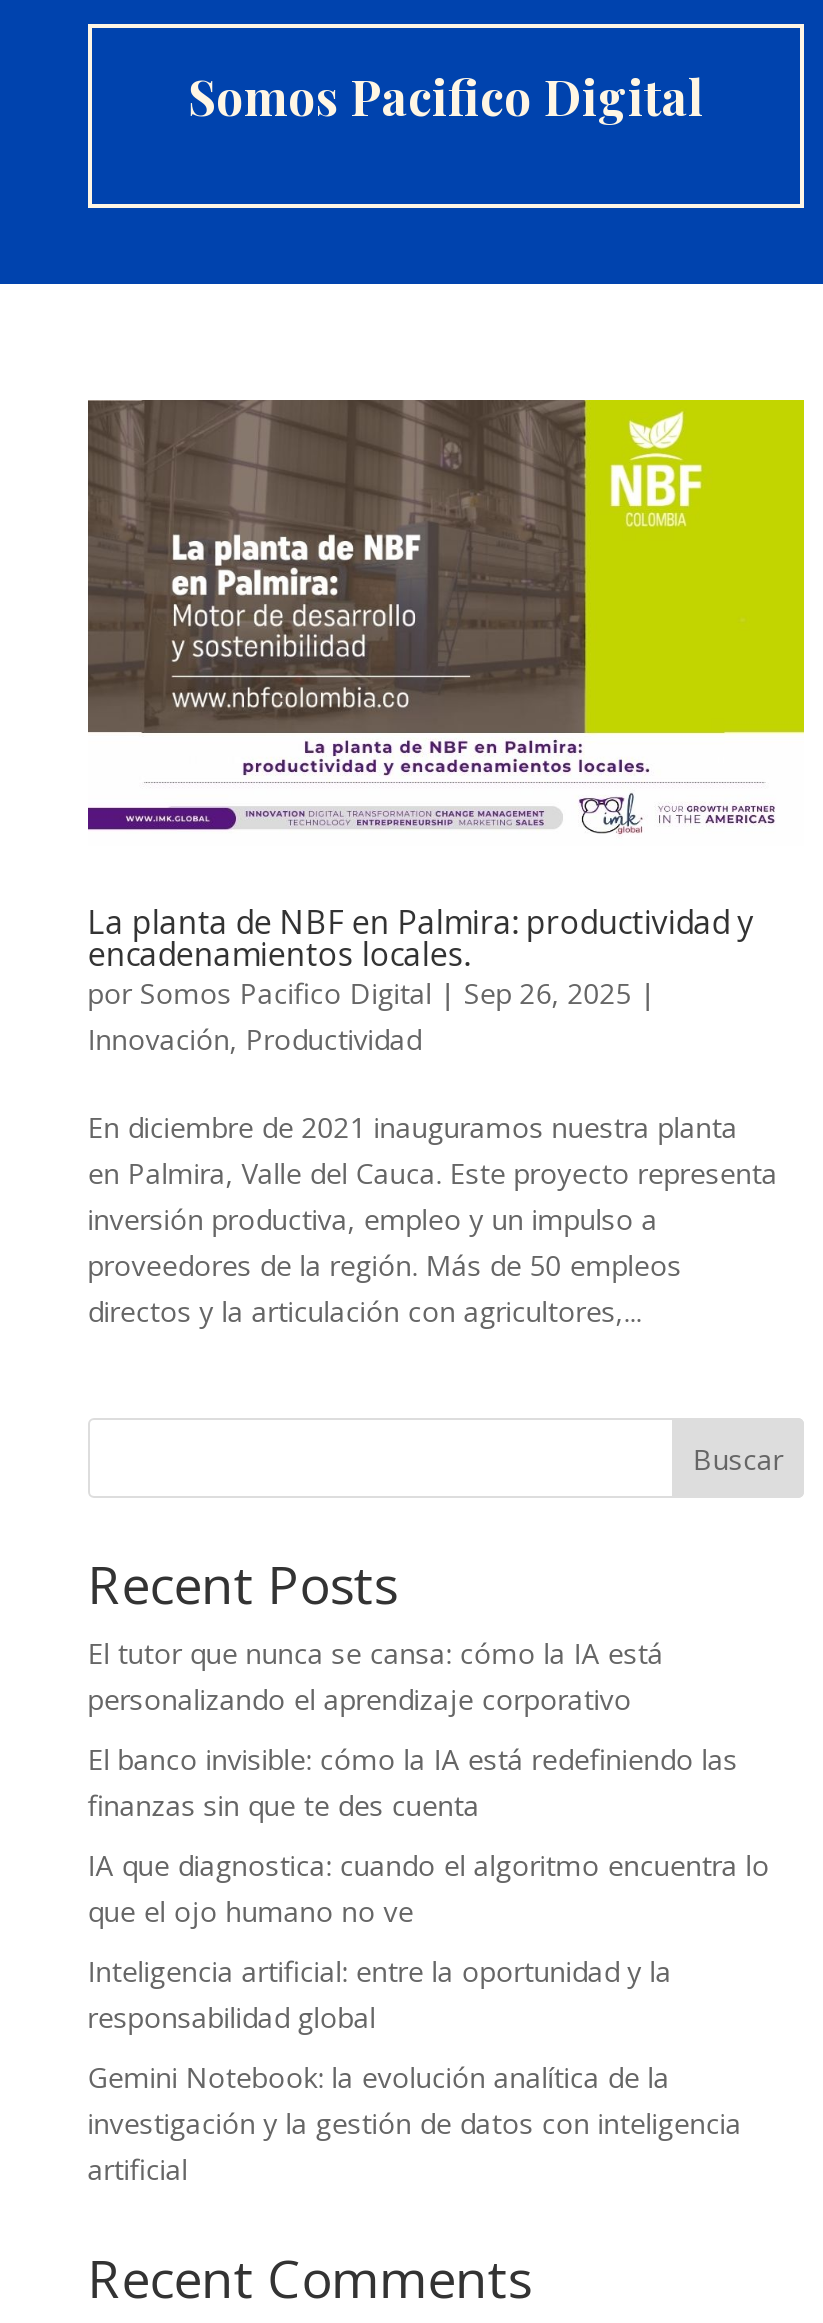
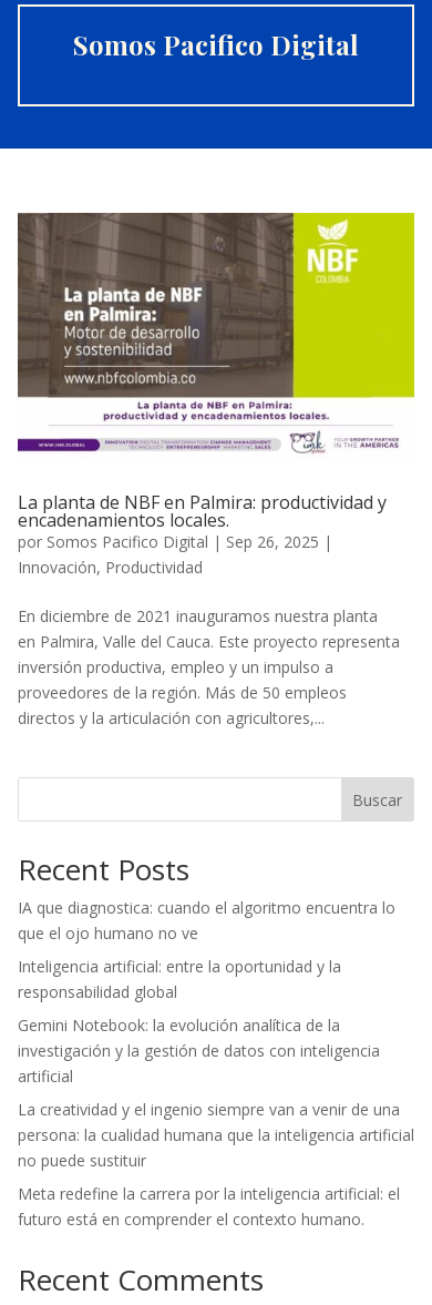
[88,1634,738,1824] El tutor que nunca se cansa: cómo la IA está | personalizando el aprendizaje corporativo | El banco invisible: cómo la IA está redefiniendo las | finanzas sin que te des cuenta -> none
moved [88,1846,770,2188] -> [18,897,395,1087]: IA que diagnostica: cuando el algoritmo encuentra lo | que el ojo humano no ve | Inteligencia artificial: entre la oportunidad y la | responsabilidad global | Gemini Notebook: la evolución analítica de la | investigación y la gestión de datos con inteligencia | artificial
none -> [18,1099,414,1230] La creatividad y el ingenio siempre van a venir de una | persona: la cualidad humana que la inteligencia artificial | no puede sustituir | Meta redefine la carrera por la inteligencia artificial: el | futuro está en comprender el contexto humano.

